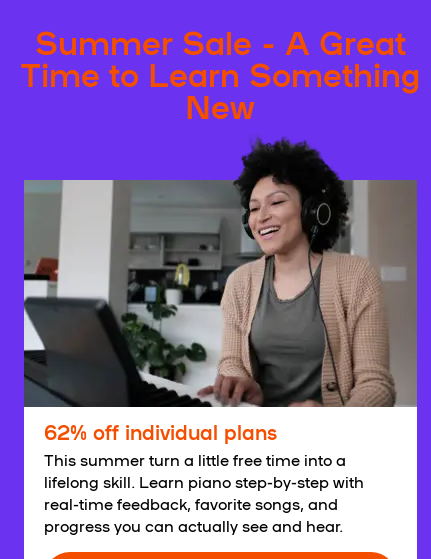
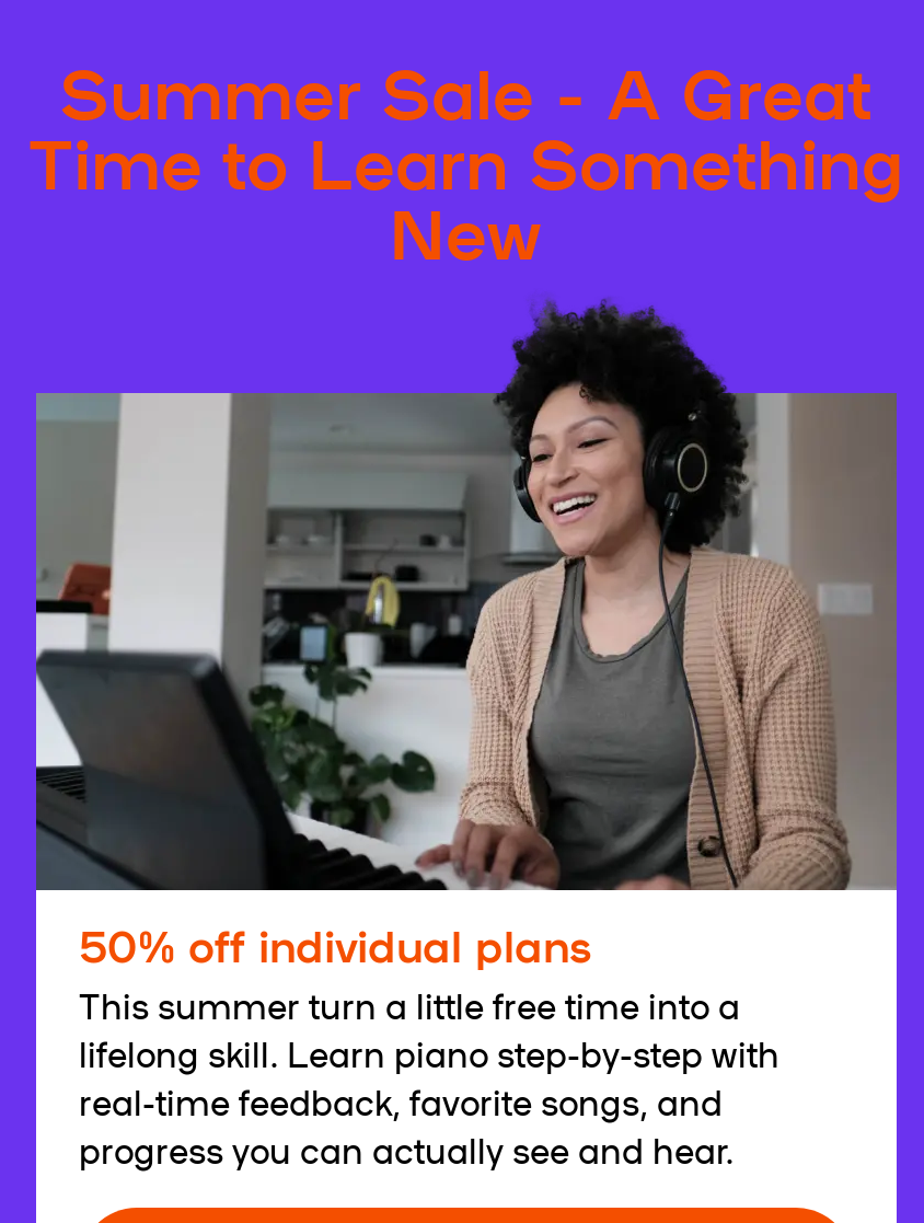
[43,416,276,444] 62% off individual plans -> [79,911,591,972] 50% off individual plans

